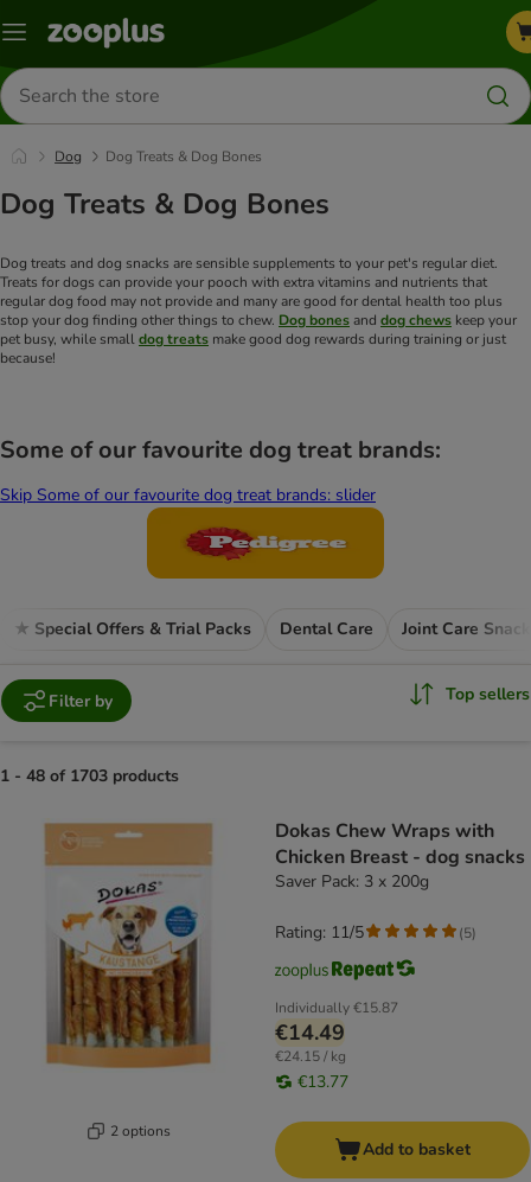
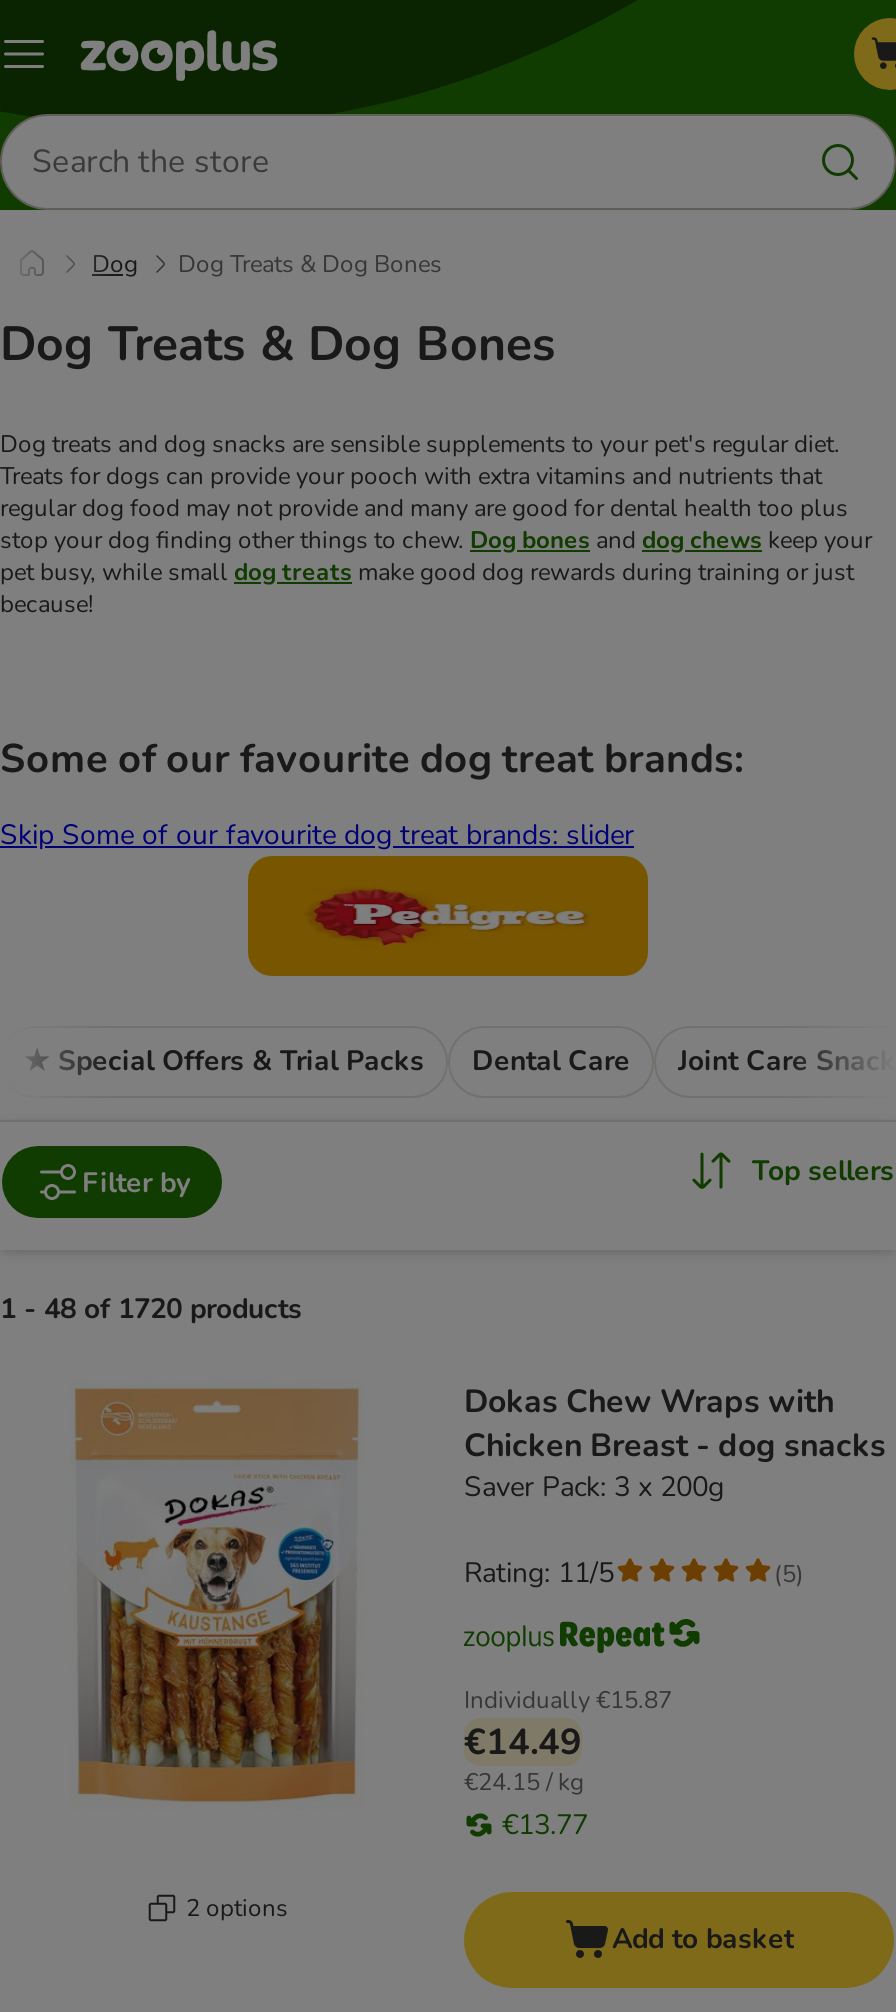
[0,765,179,787] 1 - 48 of 1703 products -> [0,1290,302,1328] 1 - 48 of 1720 products

